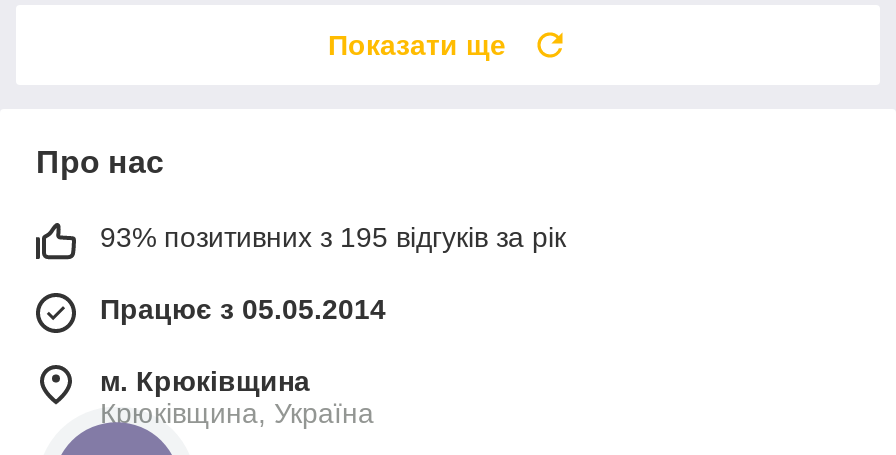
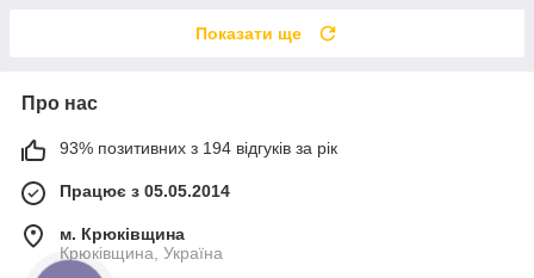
[100,222,566,254] 93% позитивних з 195 відгуків за рік -> [60,139,337,158] 93% позитивних з 194 відгуків за рік

